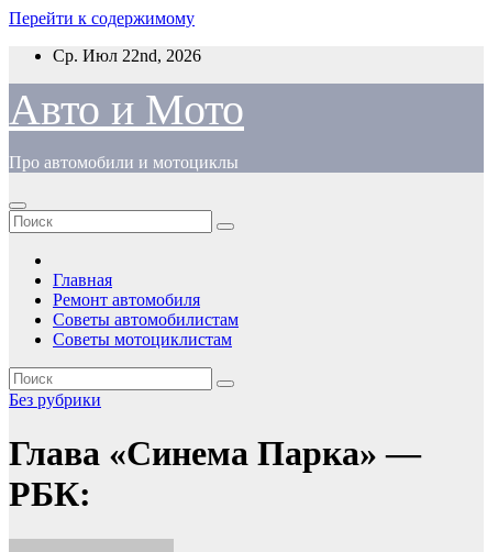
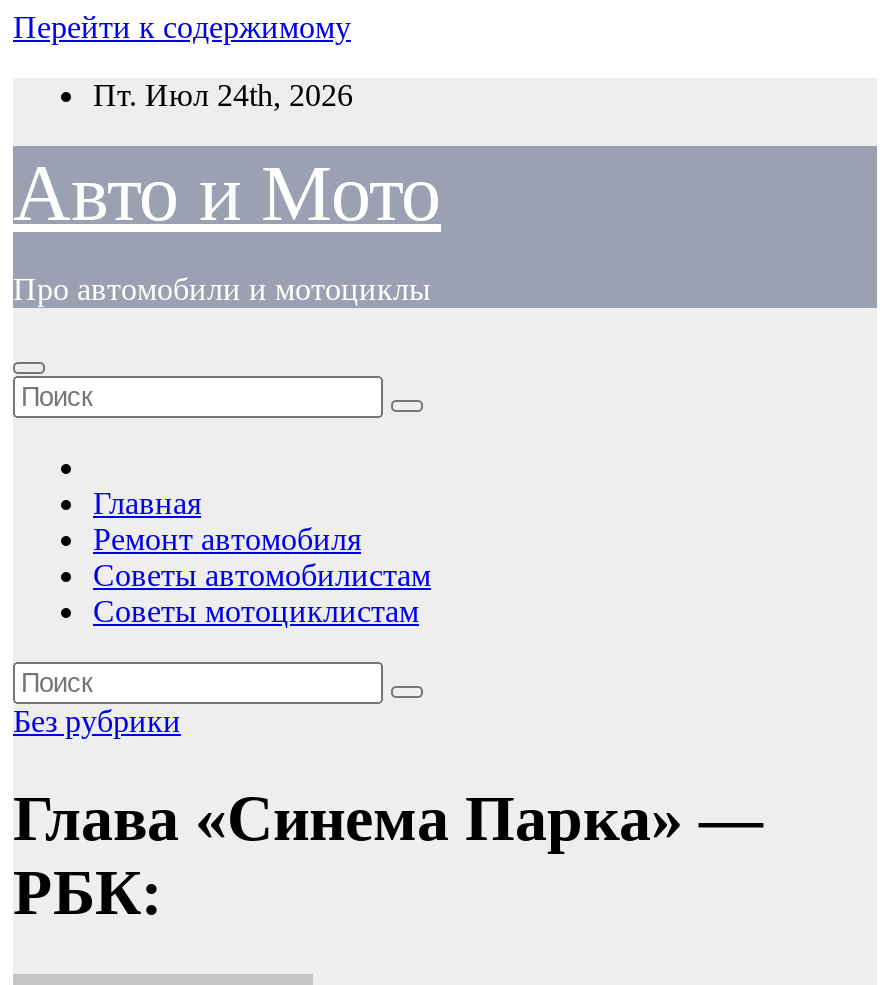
[53,46,201,65] Ср. Июл 22nd, 2026 -> [93,78,353,112] Пт. Июл 24th, 2026

